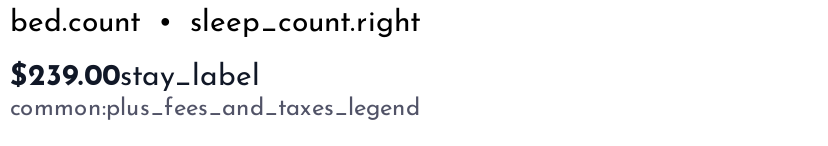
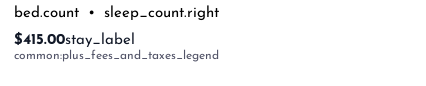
[10,63,260,93] $239.00stay_label -> [14,33,135,48] $415.00stay_label

